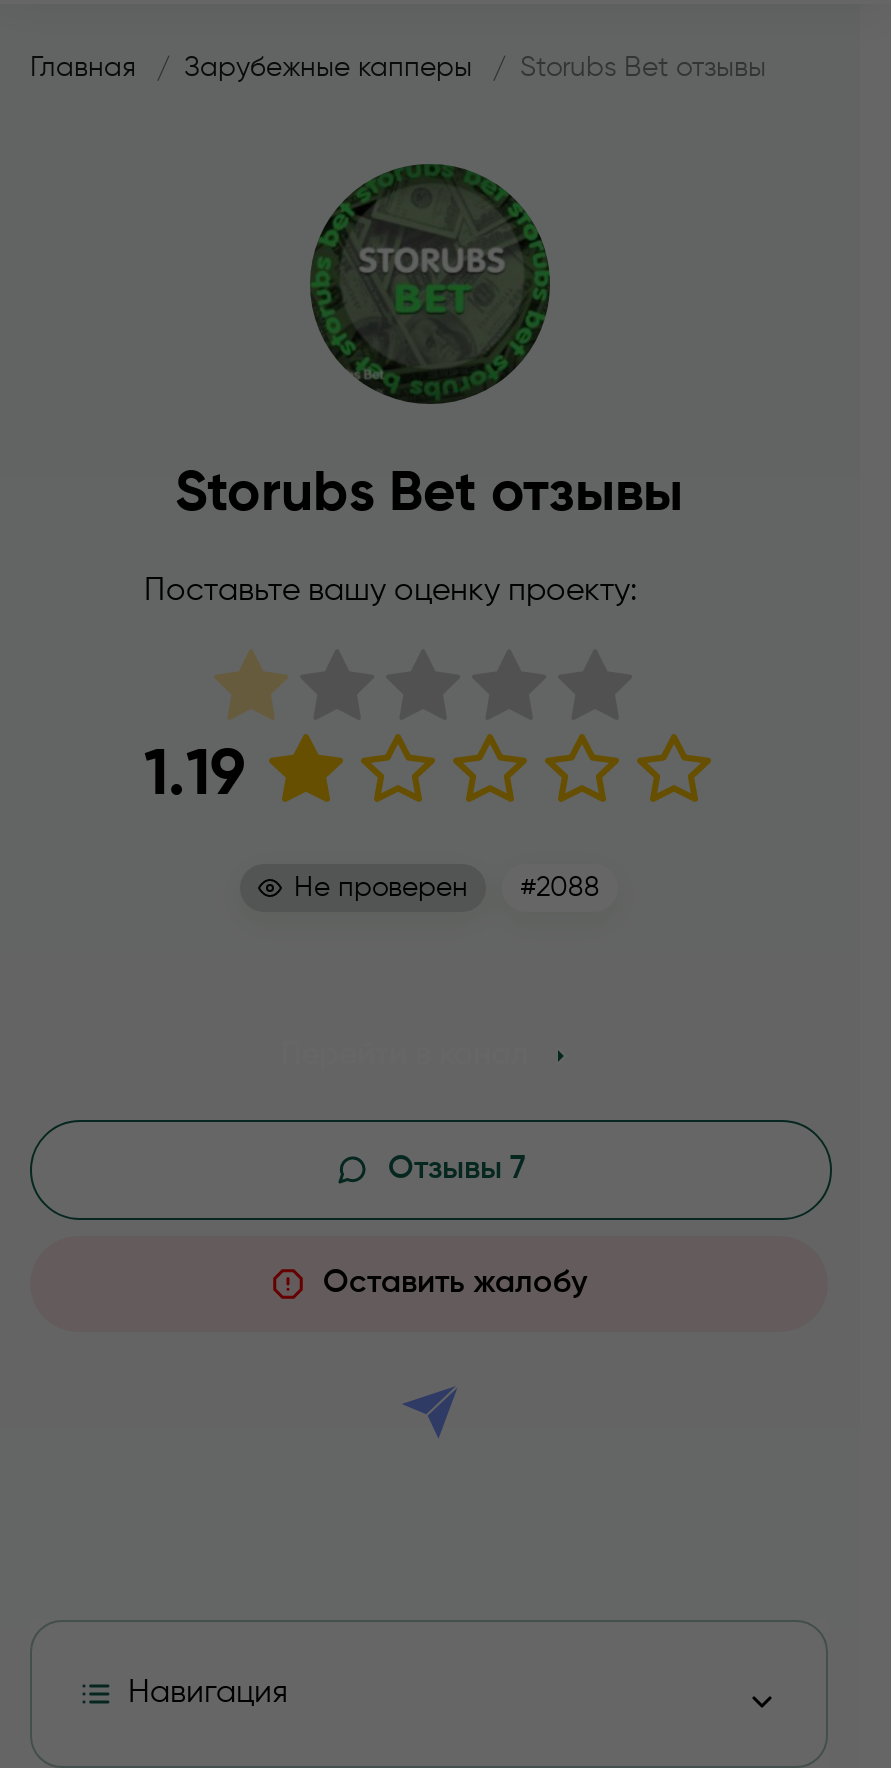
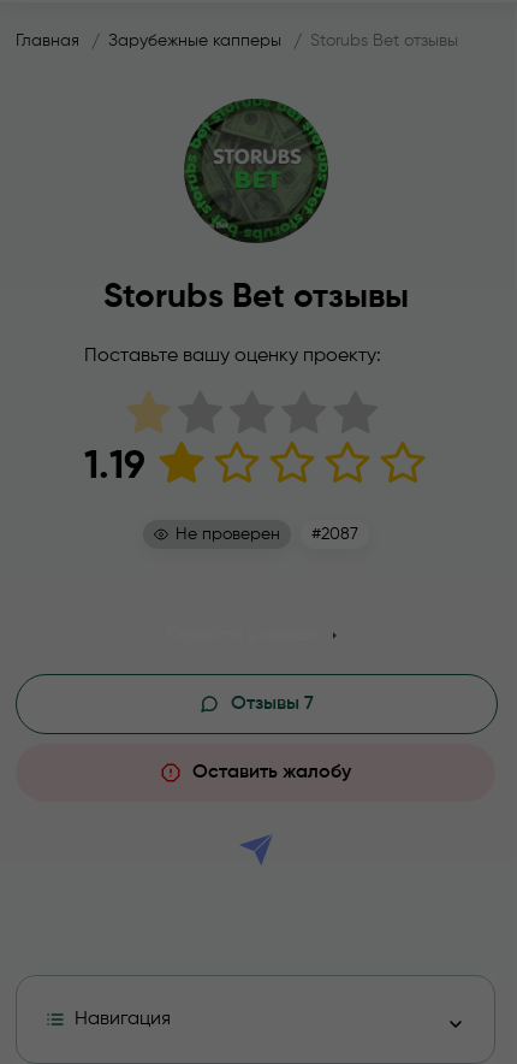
[294,875,600,903] Не проверен #2088 -> [175,526,358,543] Не проверен #2087

